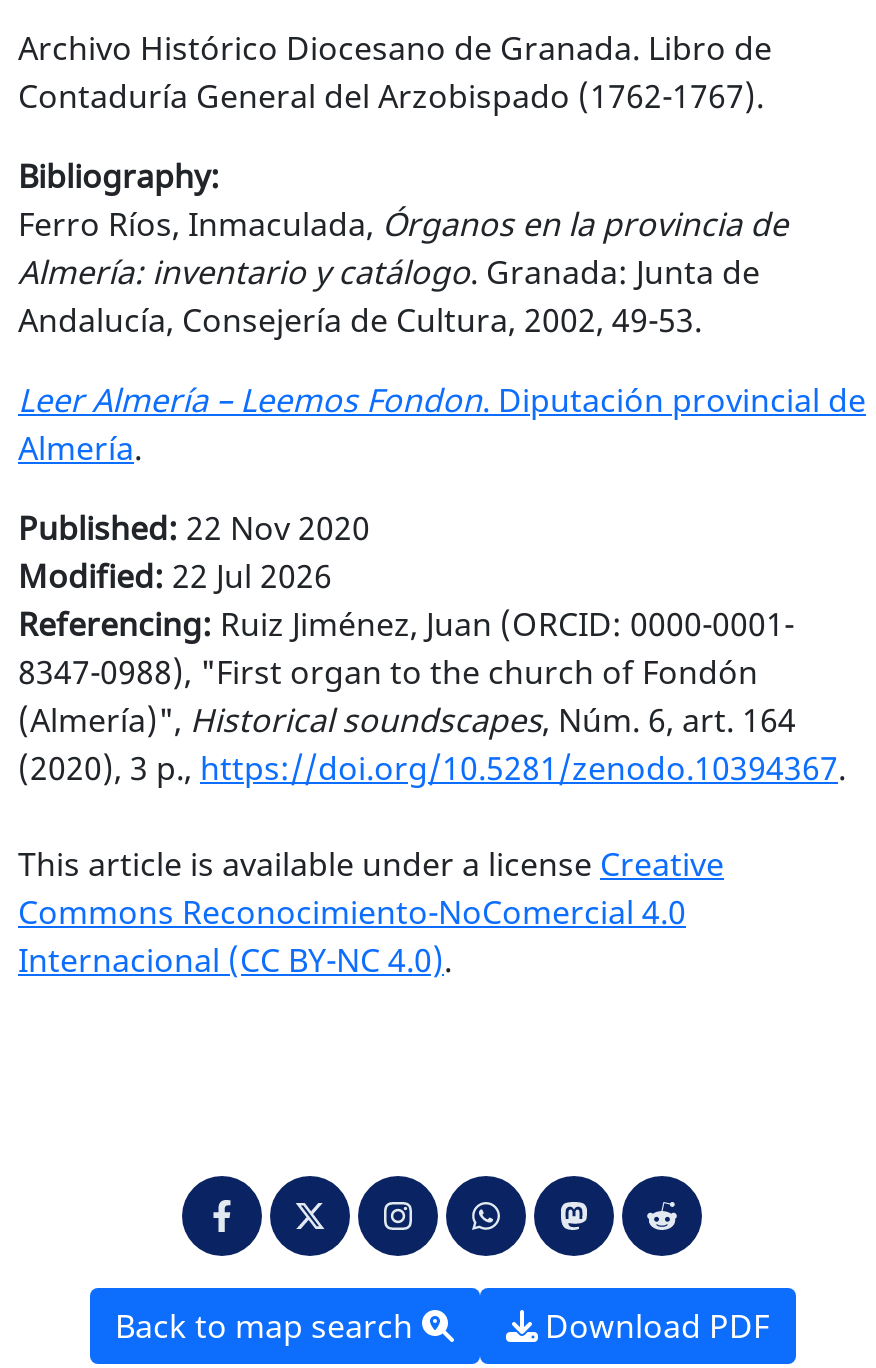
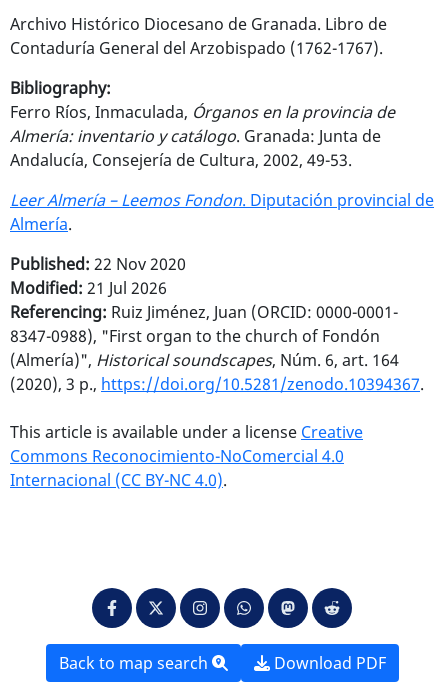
[18,554,332,598] Modified: 22 Jul 2026 -> [10,277,167,299] Modified: 21 Jul 2026

